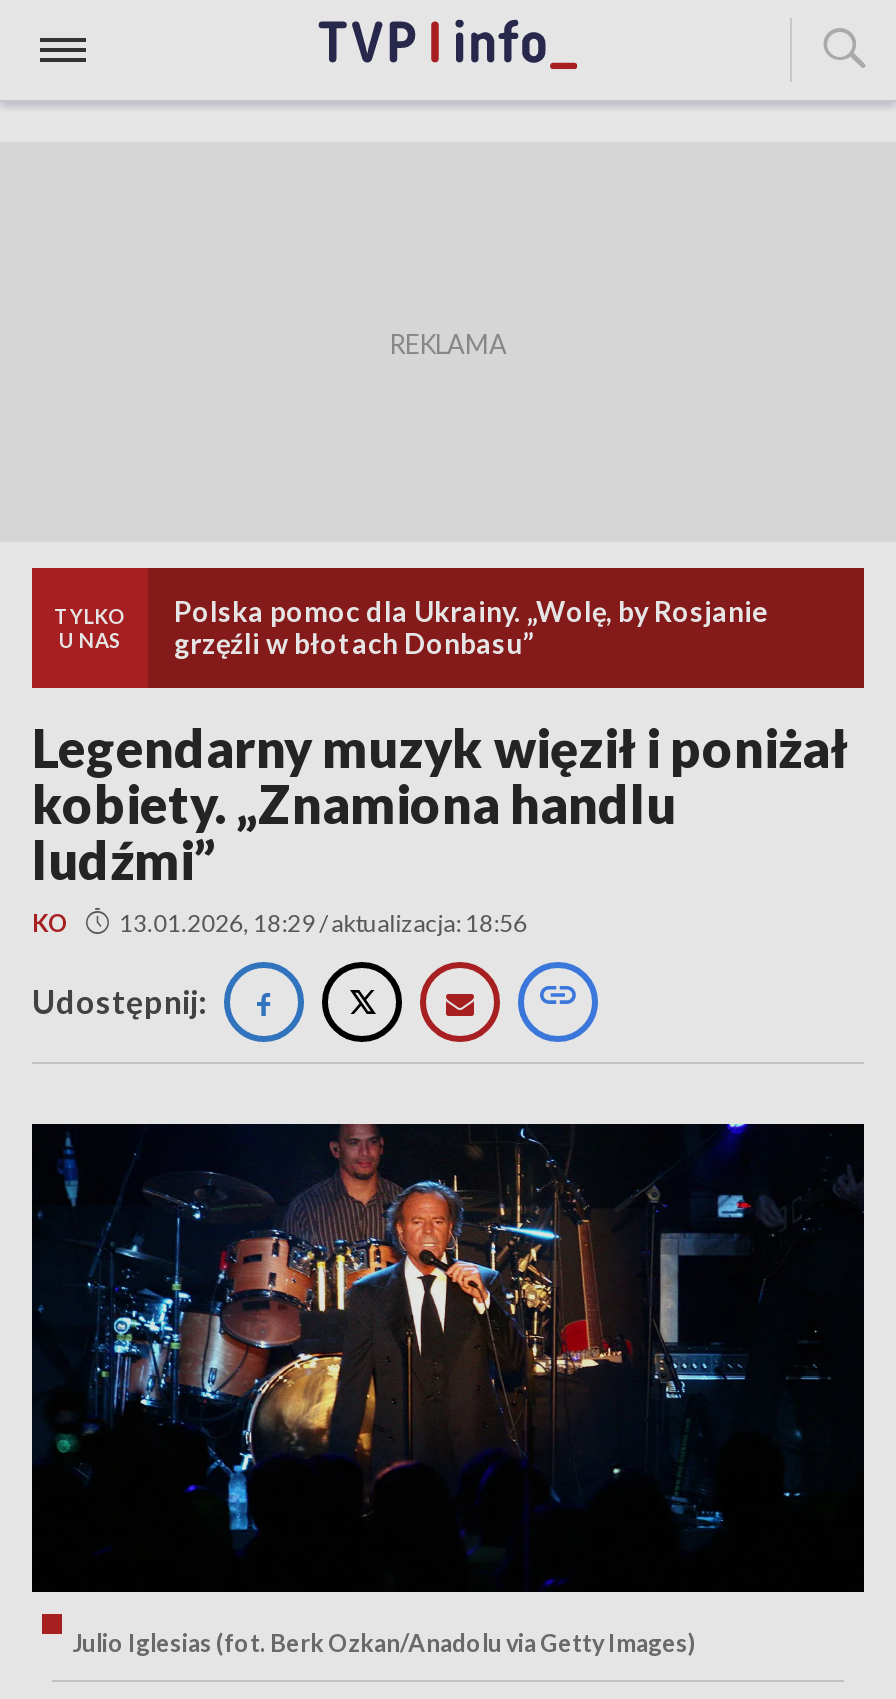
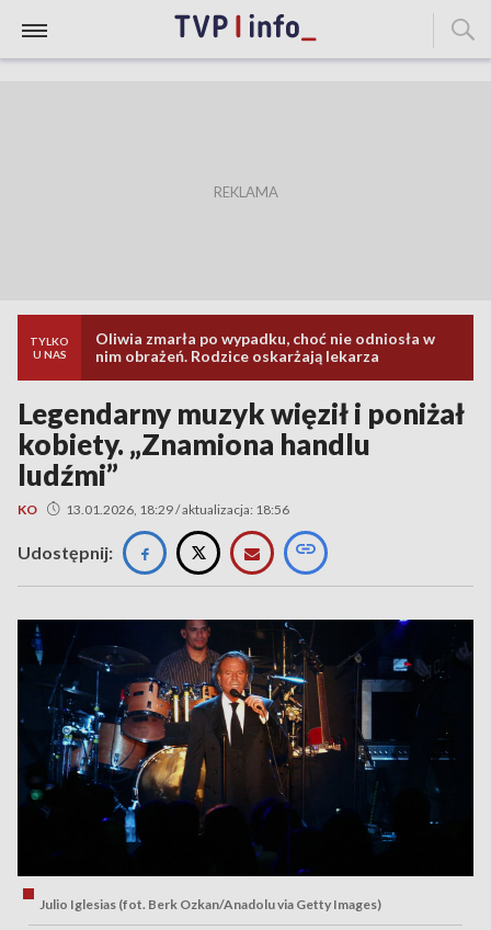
[174,594,768,660] Polska pomoc dla Ukrainy. „Wolę, by Rosjanie | grzęźli w błotach Donbasu” -> [95,329,435,365] Oliwia zmarła po wypadku, choć nie odniosła w | nim obrażeń. Rodzice oskarżają lekarza

